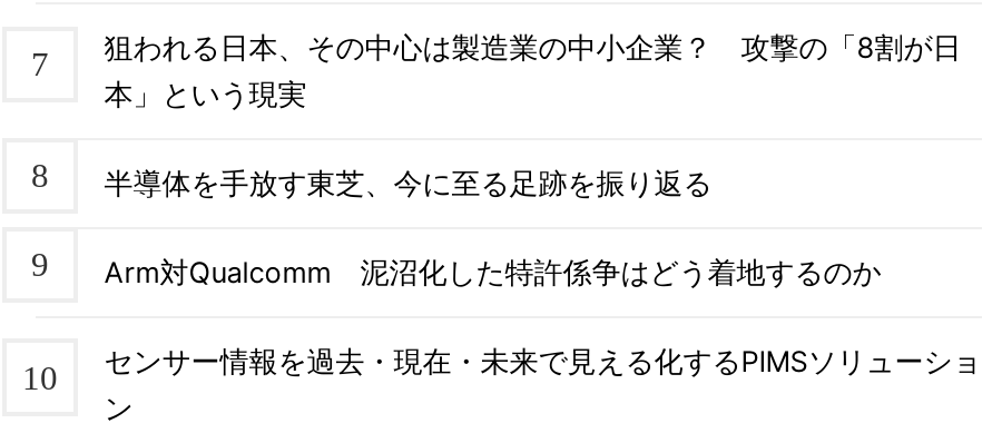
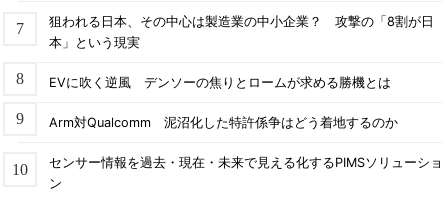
[104,167,712,200] 半導体を手放す東芝、今に至る足跡を振り返る -> [49,75,391,90] EVに吹く逆風 デンソーの焦りとロームが求める勝機とは

